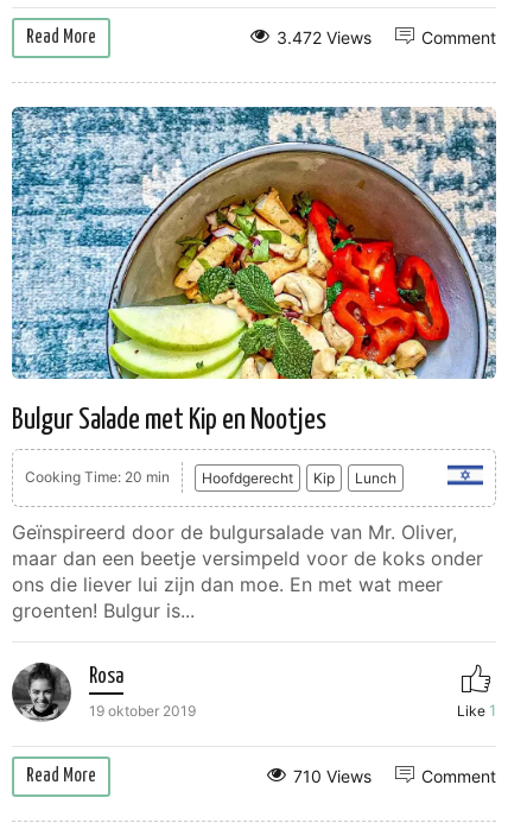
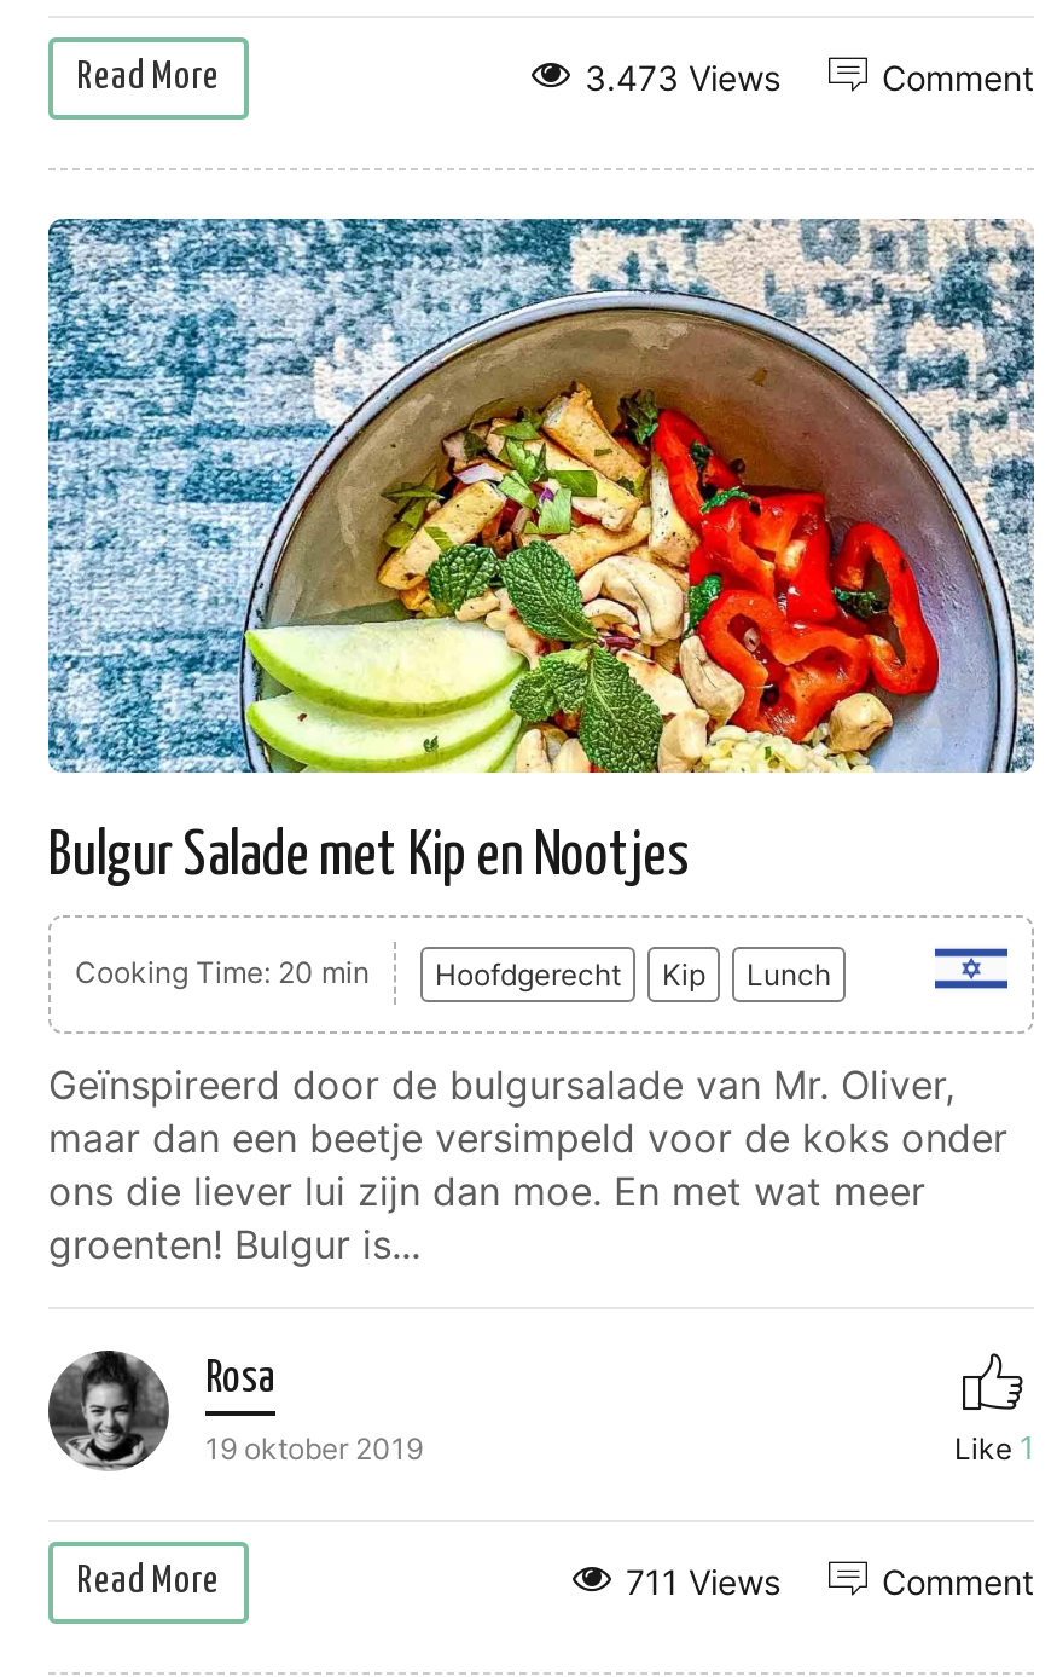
[277,27,372,47] 3.472 Views -> [585,56,780,97] 3.473 Views
[293,766,372,786] 710 Views -> [626,1560,780,1602] 711 Views

